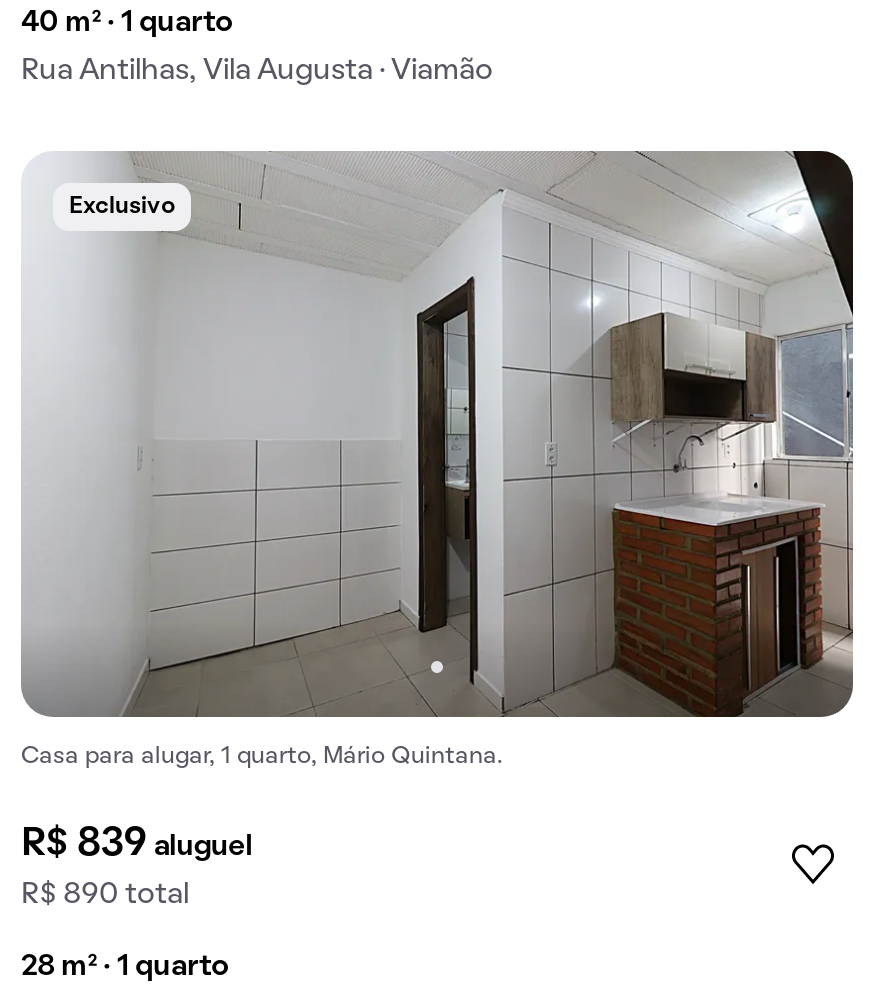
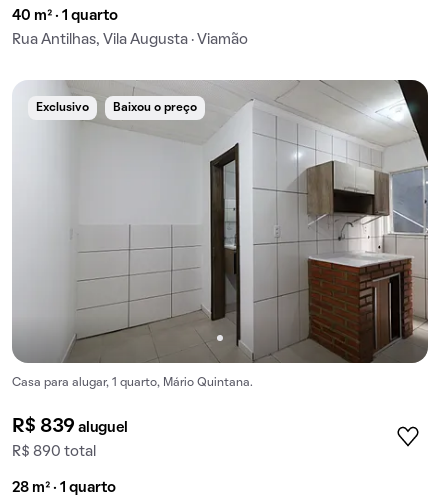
none -> [113,103,197,113] Baixou o preço

